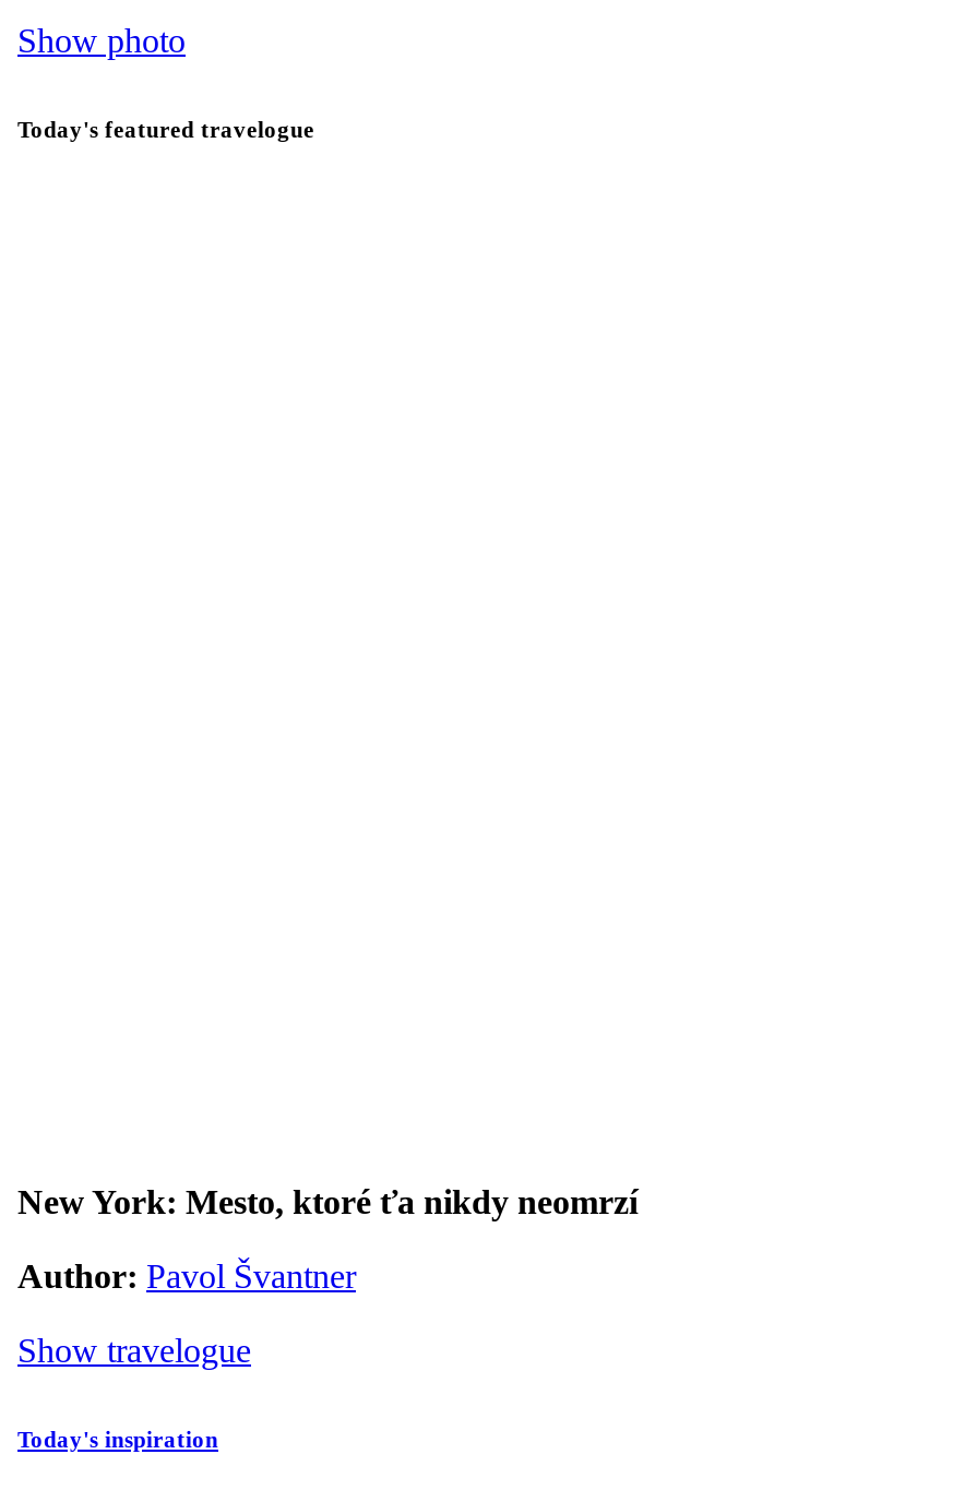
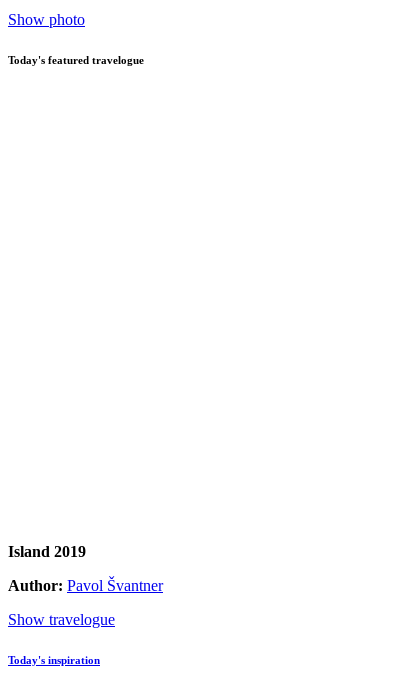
[17,1183,638,1220] New York: Mesto, ktoré ťa nikdy neomrzí -> [8,543,86,560] Island 2019

